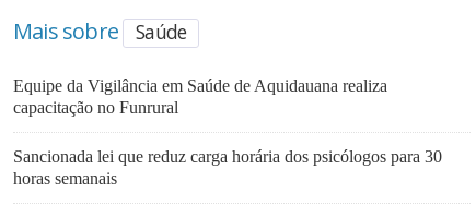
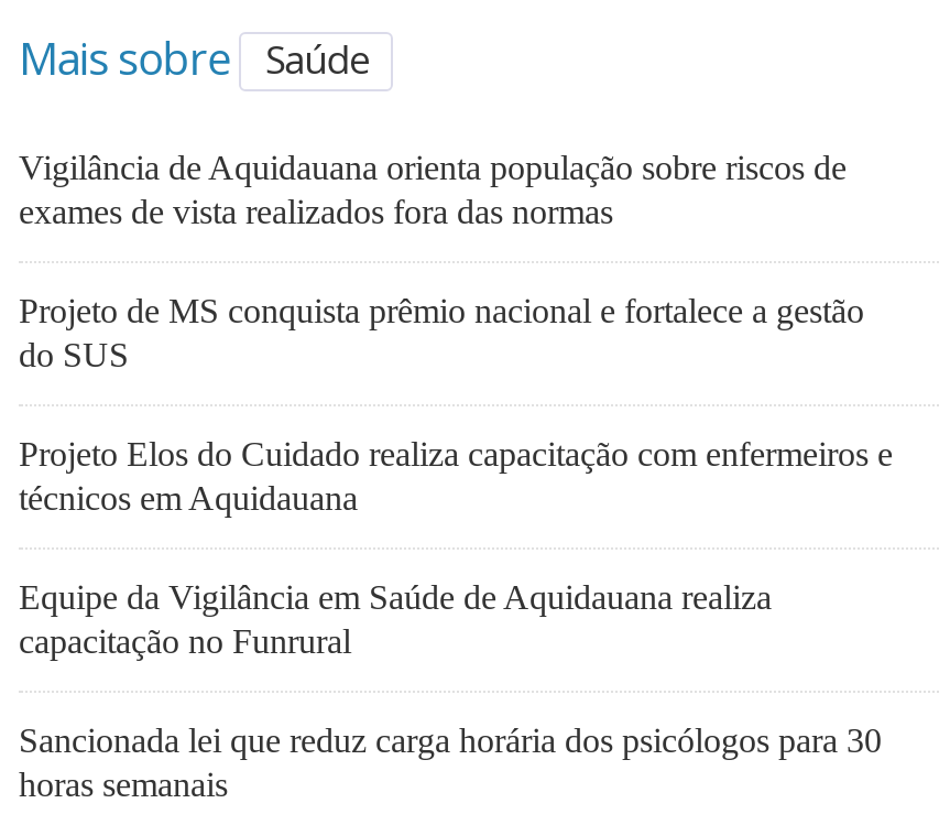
none -> [19,148,893,516] Vigilância de Aquidauana orienta população sobre riscos de | exames de vista realizados fora das normas | Projeto de MS conquista prêmio nacional e fortalece a gestão | do SUS | Projeto Elos do Cuidado realiza capacitação com enfermeiros e | técnicos em Aquidauana

